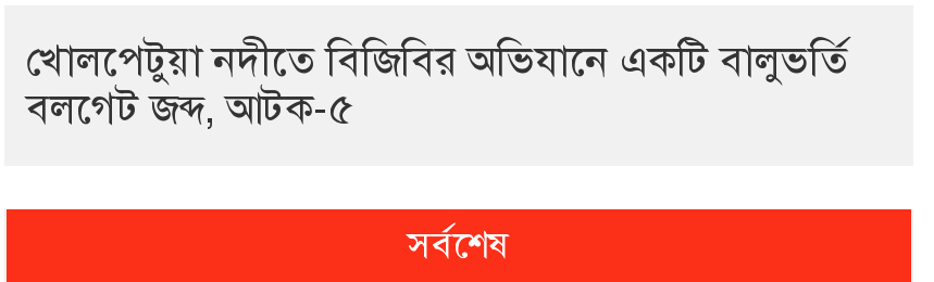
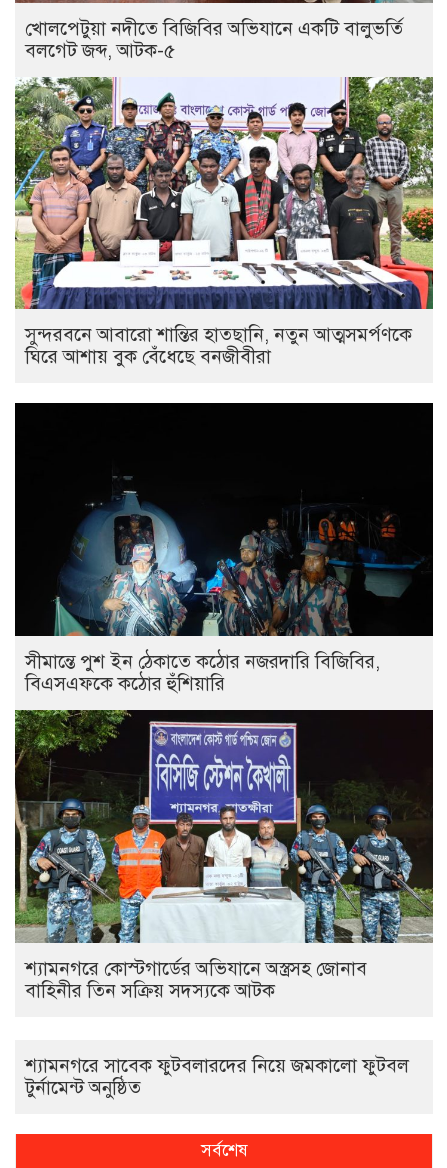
none -> [14,76,434,368] [image] | সুন্দরবনে আবারো শান্তির হাতছানি, নতুন আত্মসমর্পণকে | ঘিরে আশায় বুক বেঁধেছে বনজীবীরা
none -> [14,402,434,695] [image] | সীমান্তে পুশ ইন ঠেকাতে কঠোর নজরদারি বিজিবির, | বিএসএফকে কঠোর হুঁশিয়ারি
none -> [14,709,434,1099] [image] | শ্যামনগরে কোস্টগার্ডের অভিযানে অস্ত্রসহ জোনাব | বাহিনীর তিন সক্রিয় সদস্যকে আটক | শ্যামনগরে সাবেক ফুটবলারদের নিয়ে জমকালো ফুটবল | টুর্নামেন্ট অনুষ্ঠিত

